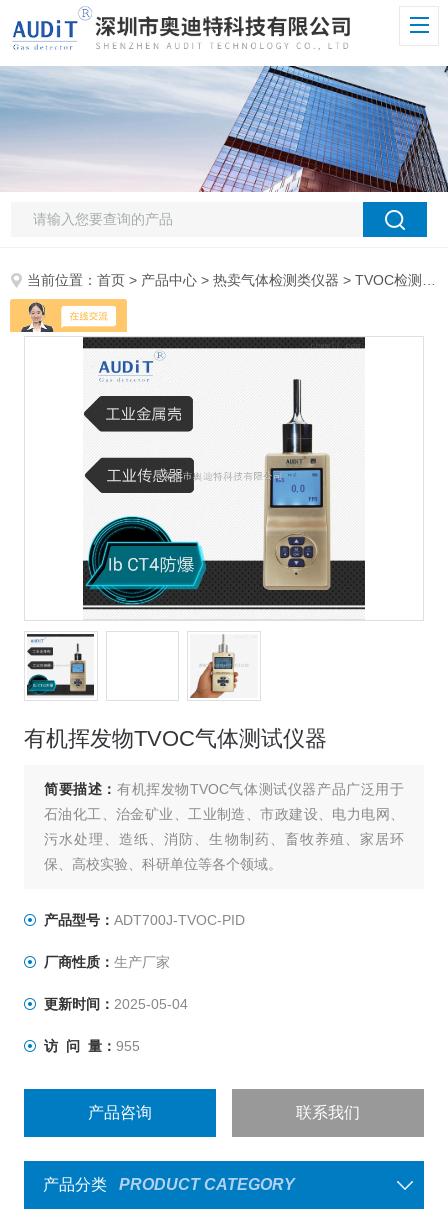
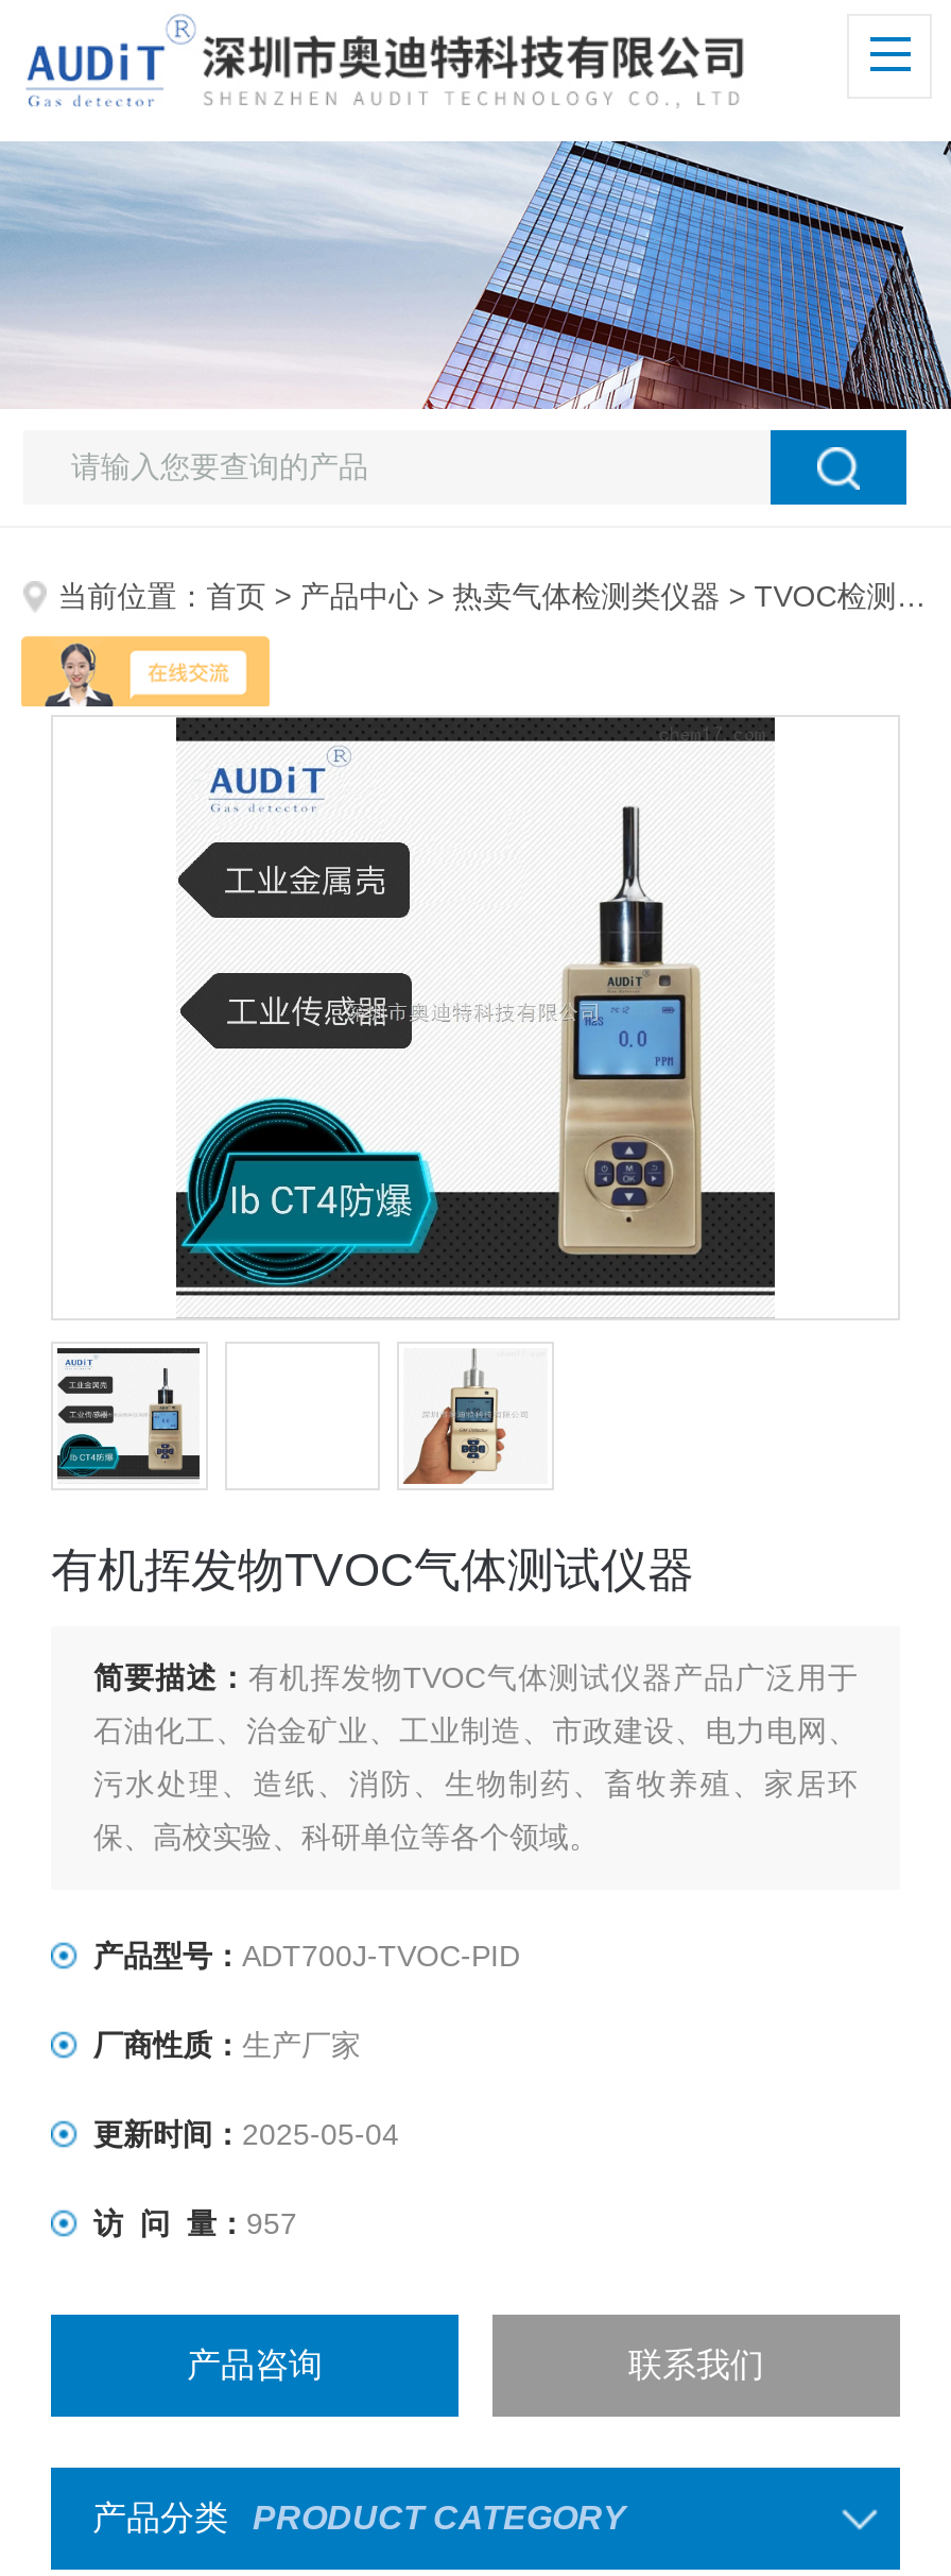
[44,1038,140,1054] 访 问 量：955 -> [93,2207,297,2241] 访 问 量：957

